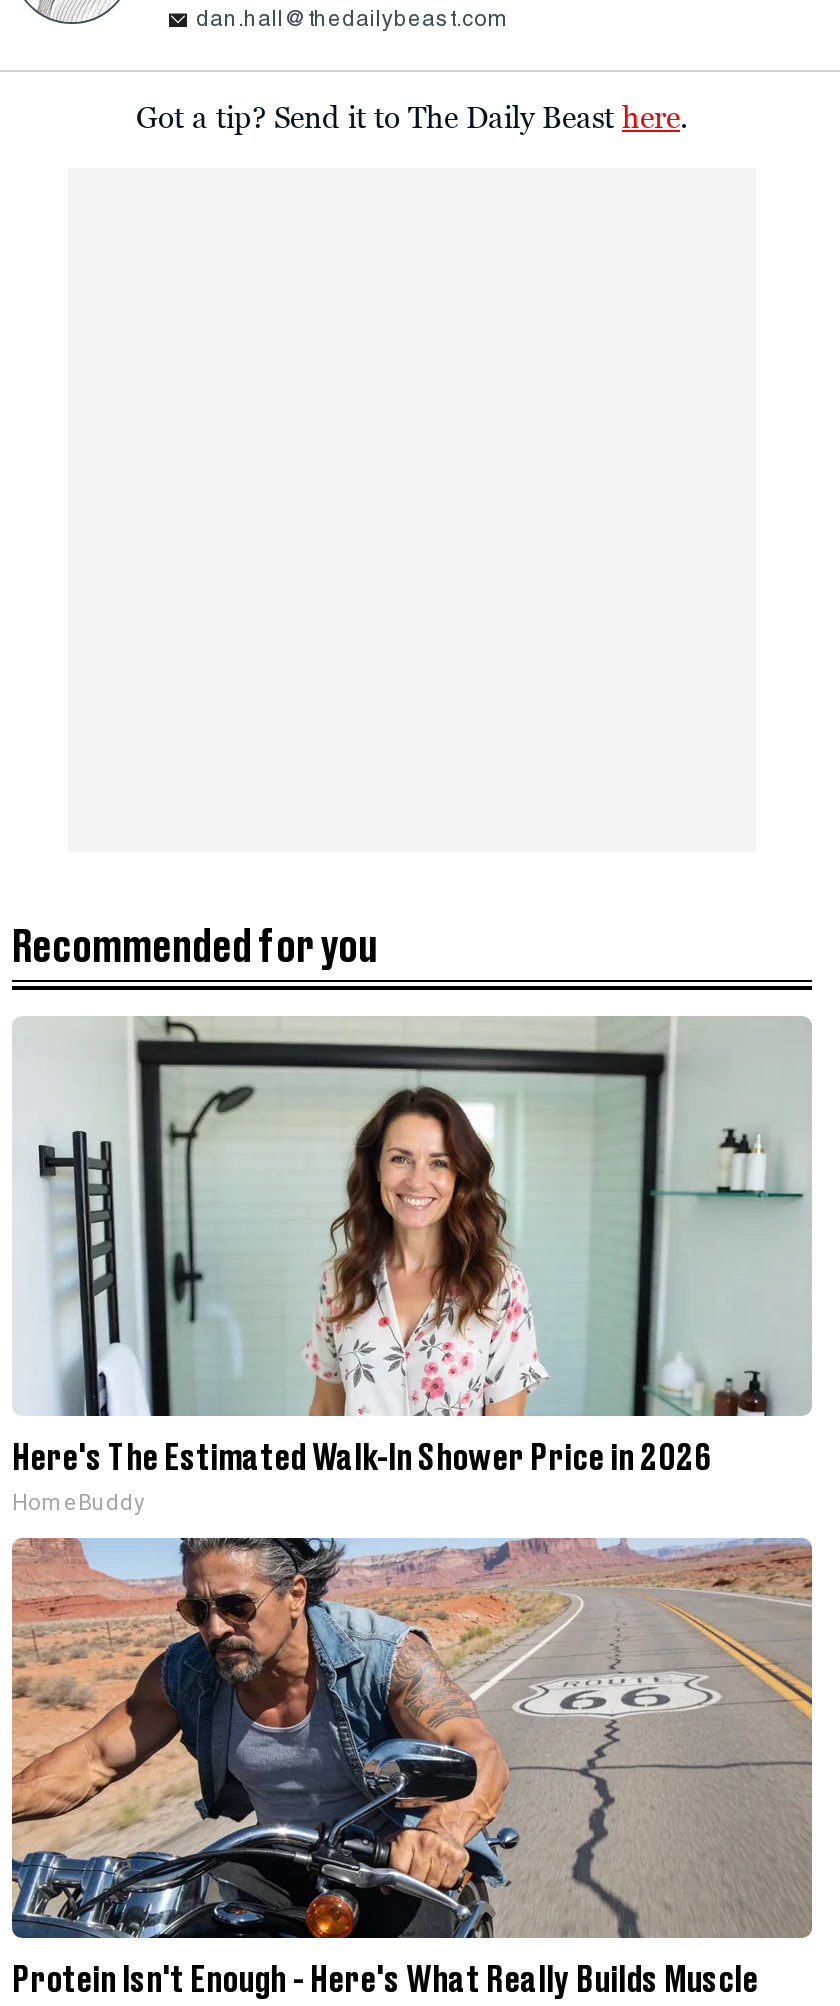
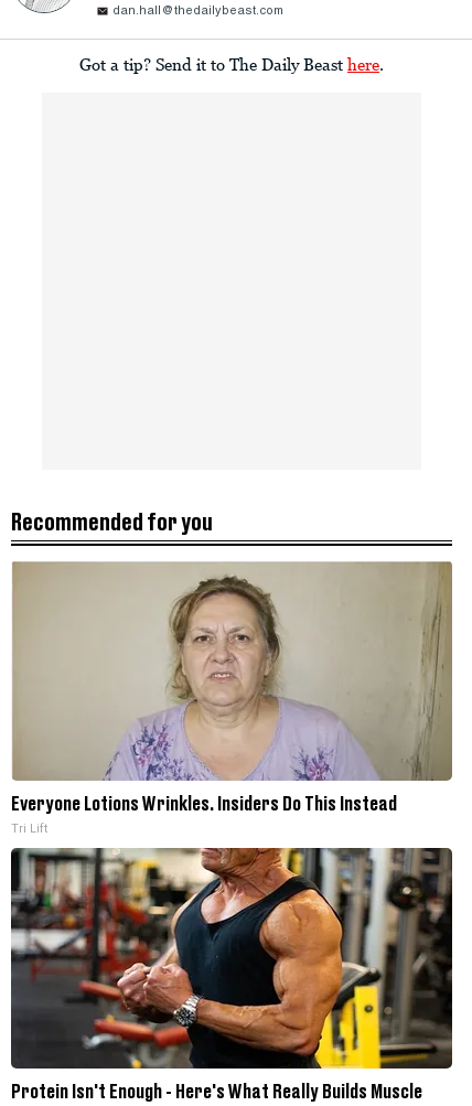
[12,1016,810,1517] [image] | Here's The Estimated Walk-In Shower Price in 2026 | HomeBuddy -> [11,561,452,836] [image] | Everyone Lotions Wrinkles. Insiders Do This Instead | Tri Lift
[10,1536,814,1940] [image] -> [10,847,453,1070] [image]

